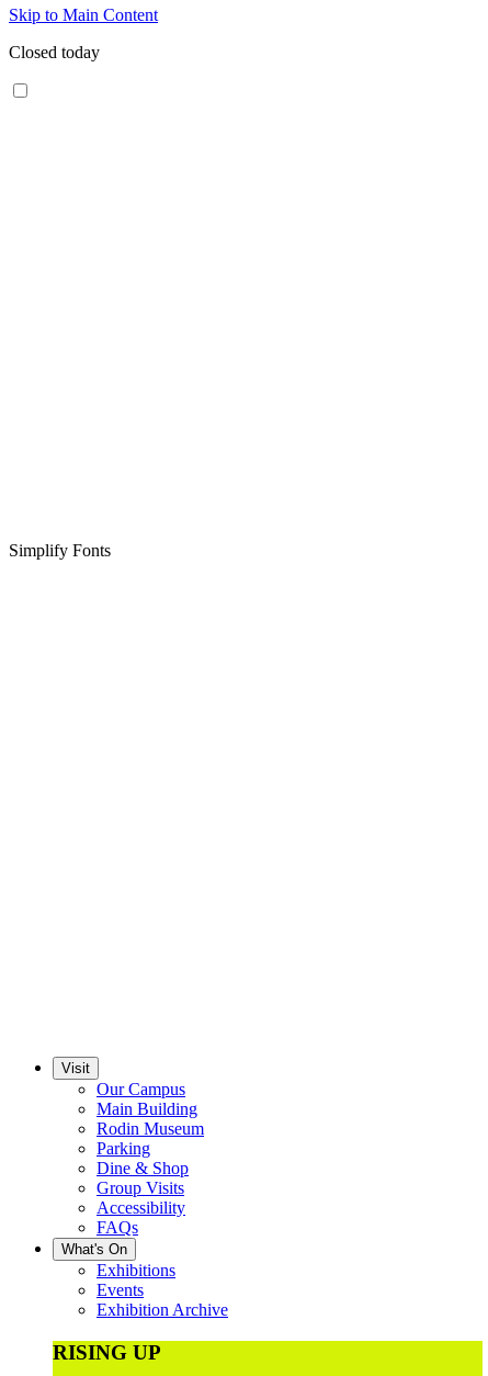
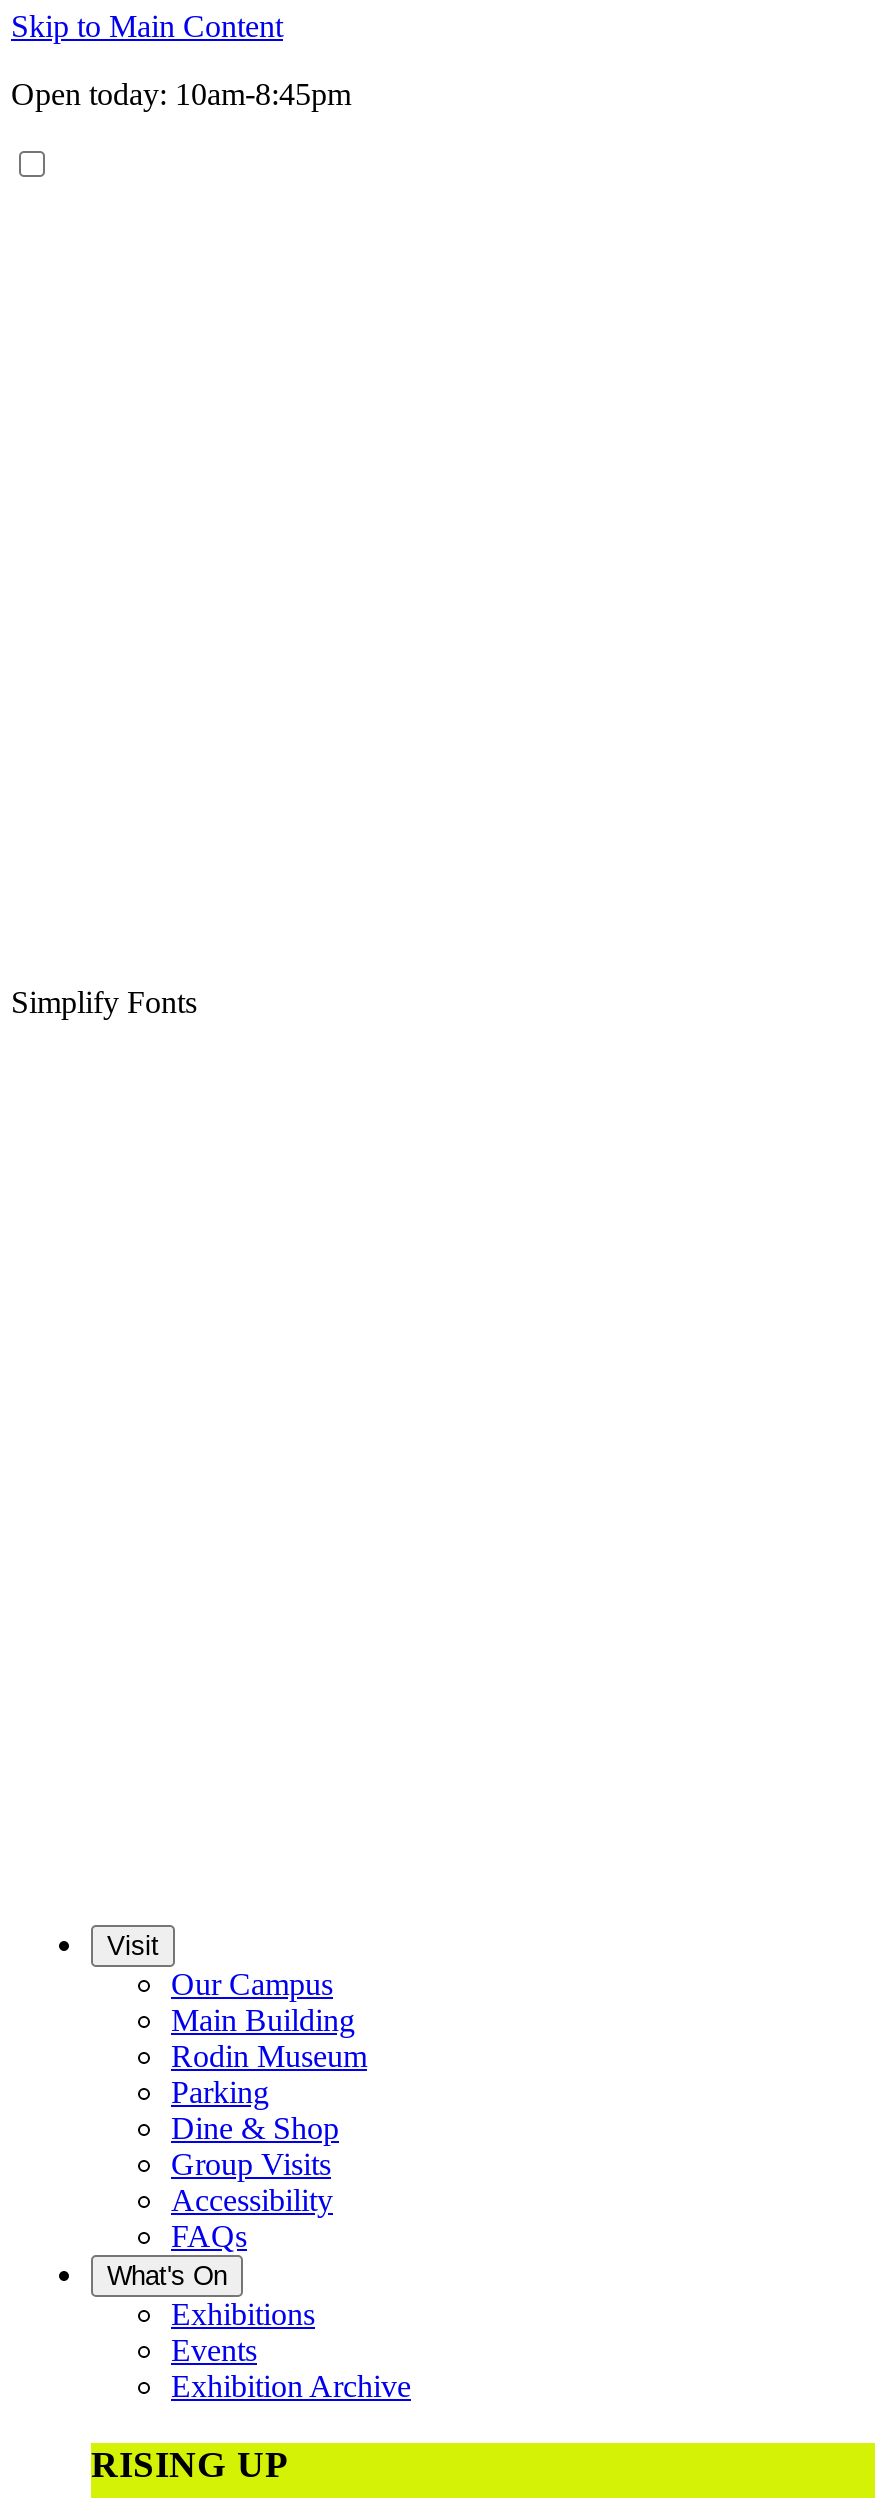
[9,43,100,61] Closed today -> [11,77,351,111] Open today: 10am-8:45pm

